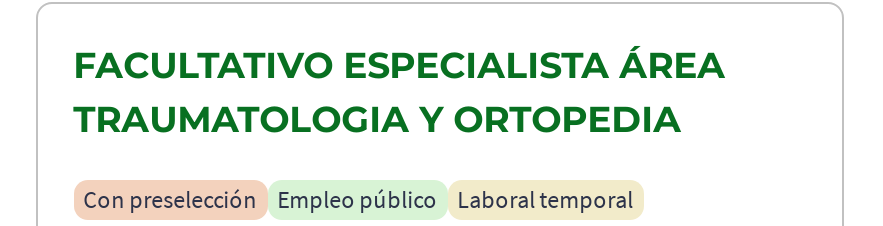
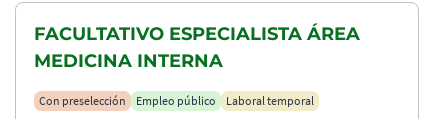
[73,98,681,142] TRAUMATOLOGIA Y ORTOPEDIA -> [34,50,223,72] MEDICINA INTERNA

